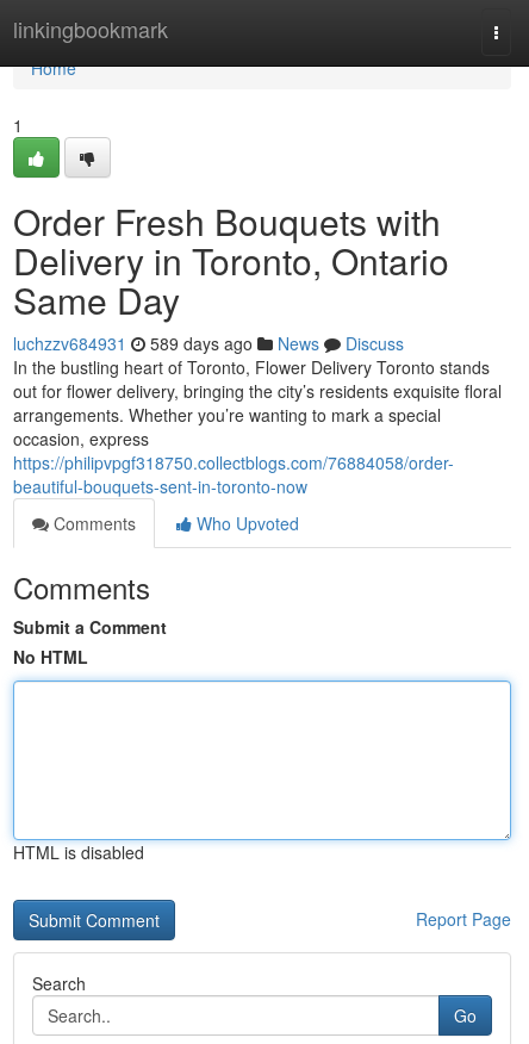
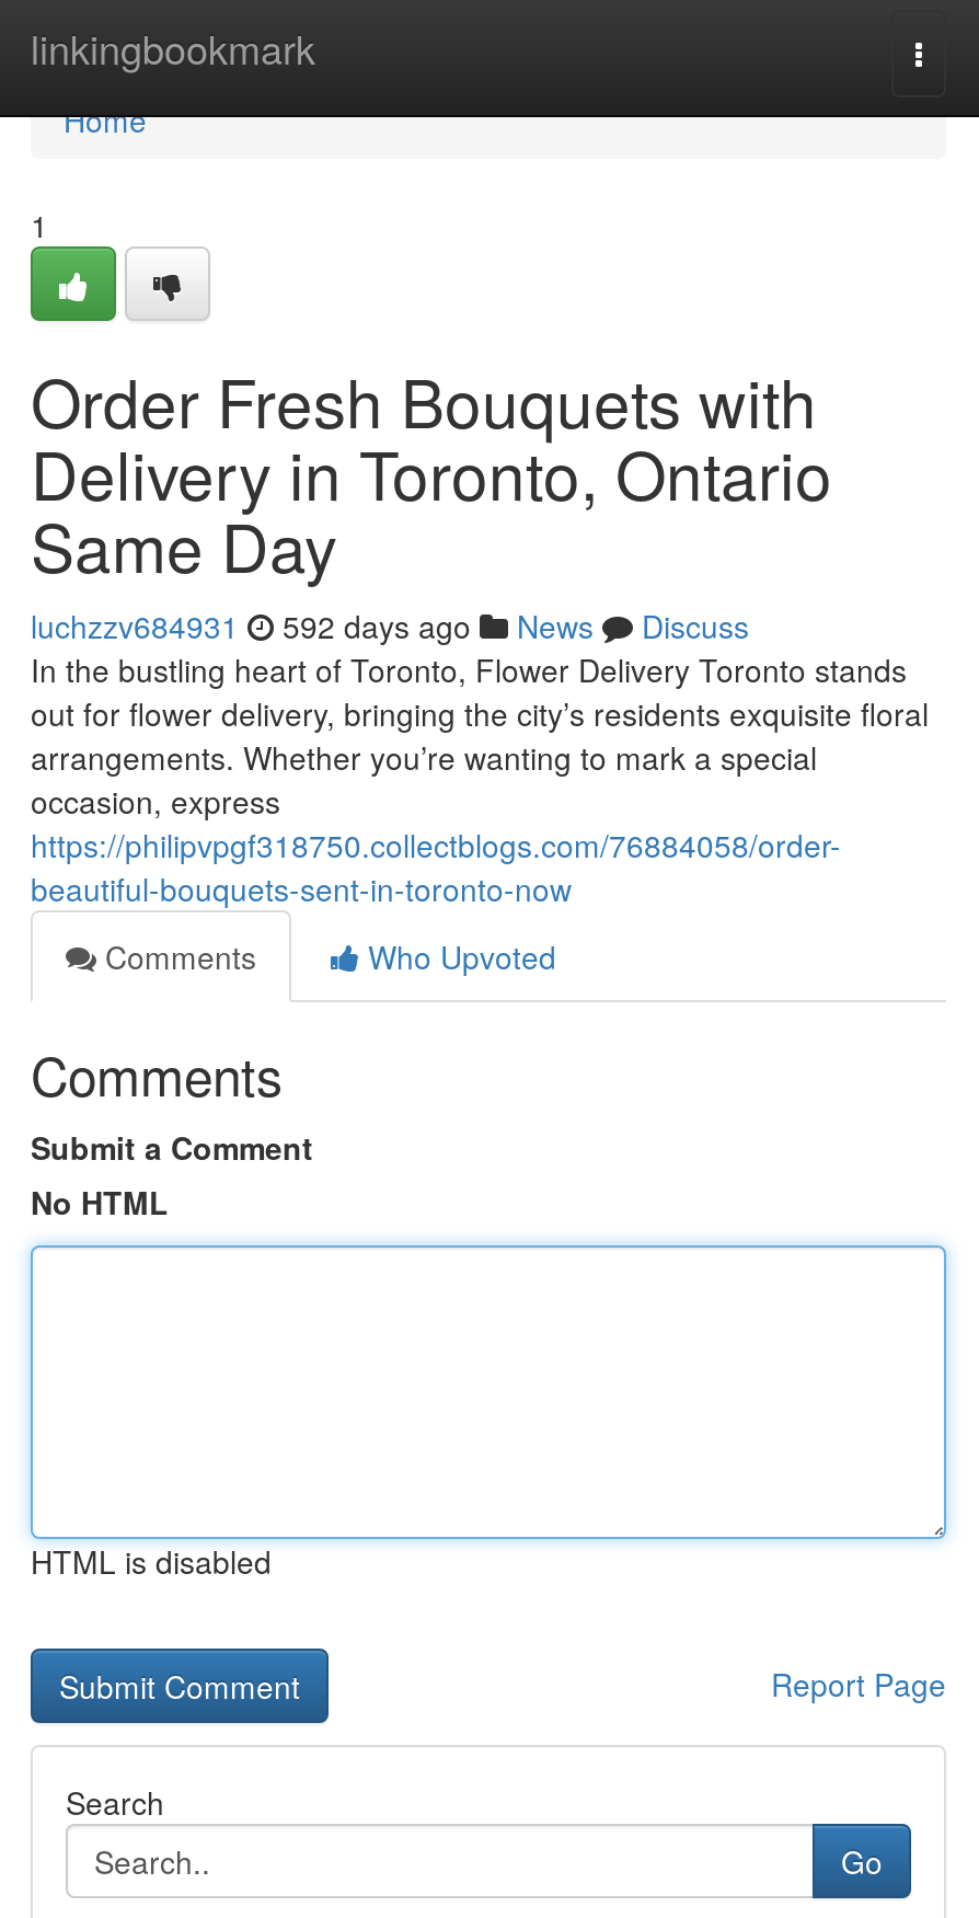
[13,331,404,355] luchzzv684931 589 days ago News Discuss -> [31,604,749,647] luchzzv684931 592 days ago News Discuss

